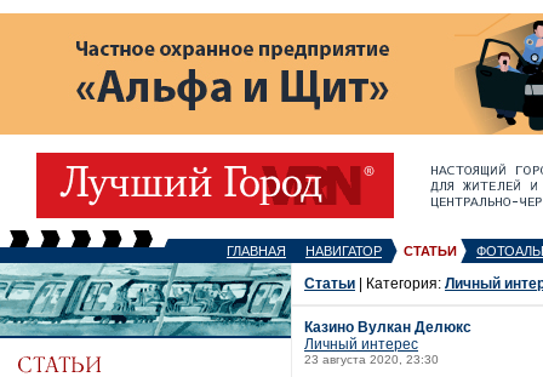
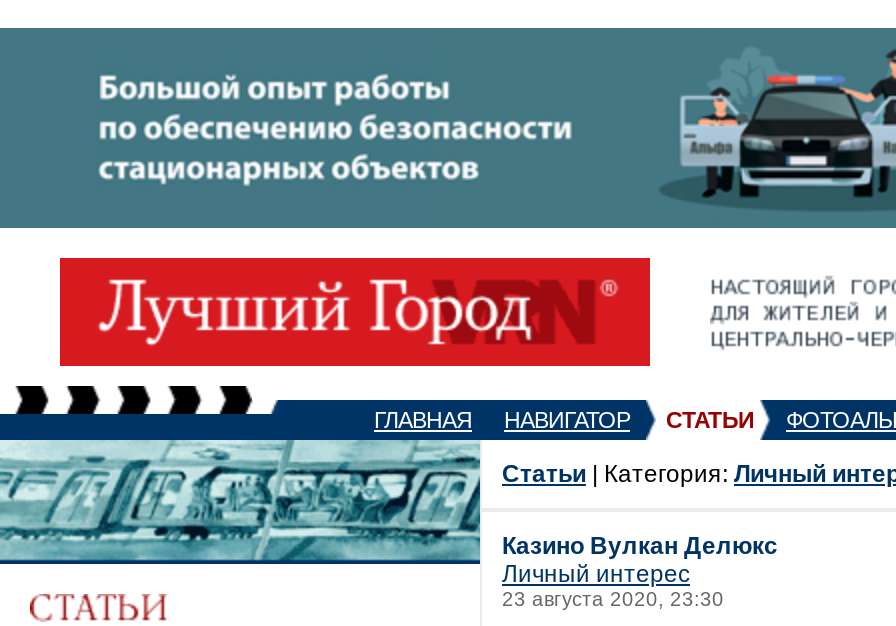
[4,12,539,136] [image] -> [6,26,890,230] [image]

